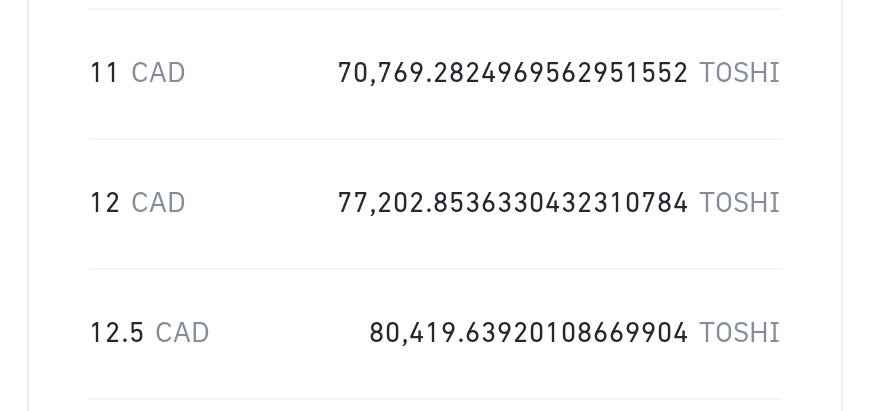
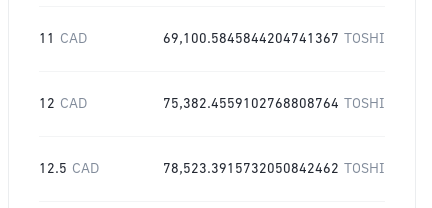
[337,60,781,88] 70,769.2824969562951552 TOSHI -> [163,32,385,46] 69,100.5845844204741367 TOSHI
[337,190,781,218] 77,202.8536330432310784 TOSHI -> [163,97,385,111] 75,382.4559102768808764 TOSHI
[369,320,781,348] 80,419.63920108669904 TOSHI -> [163,162,385,176] 78,523.3915732050842462 TOSHI

